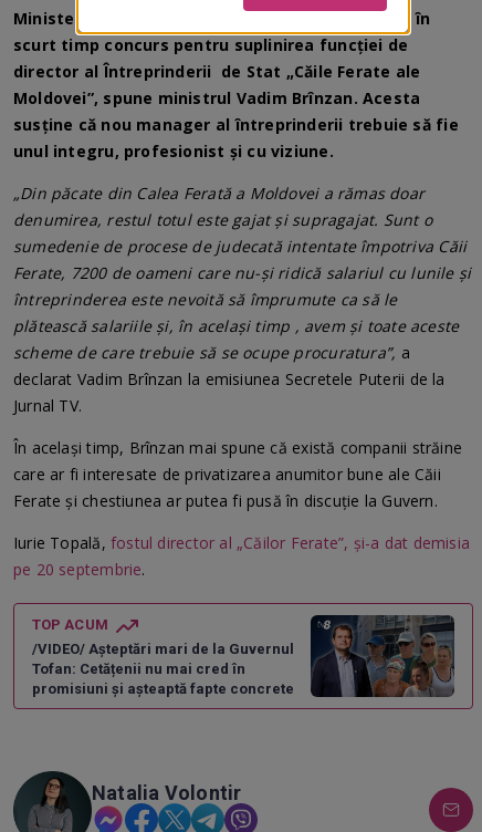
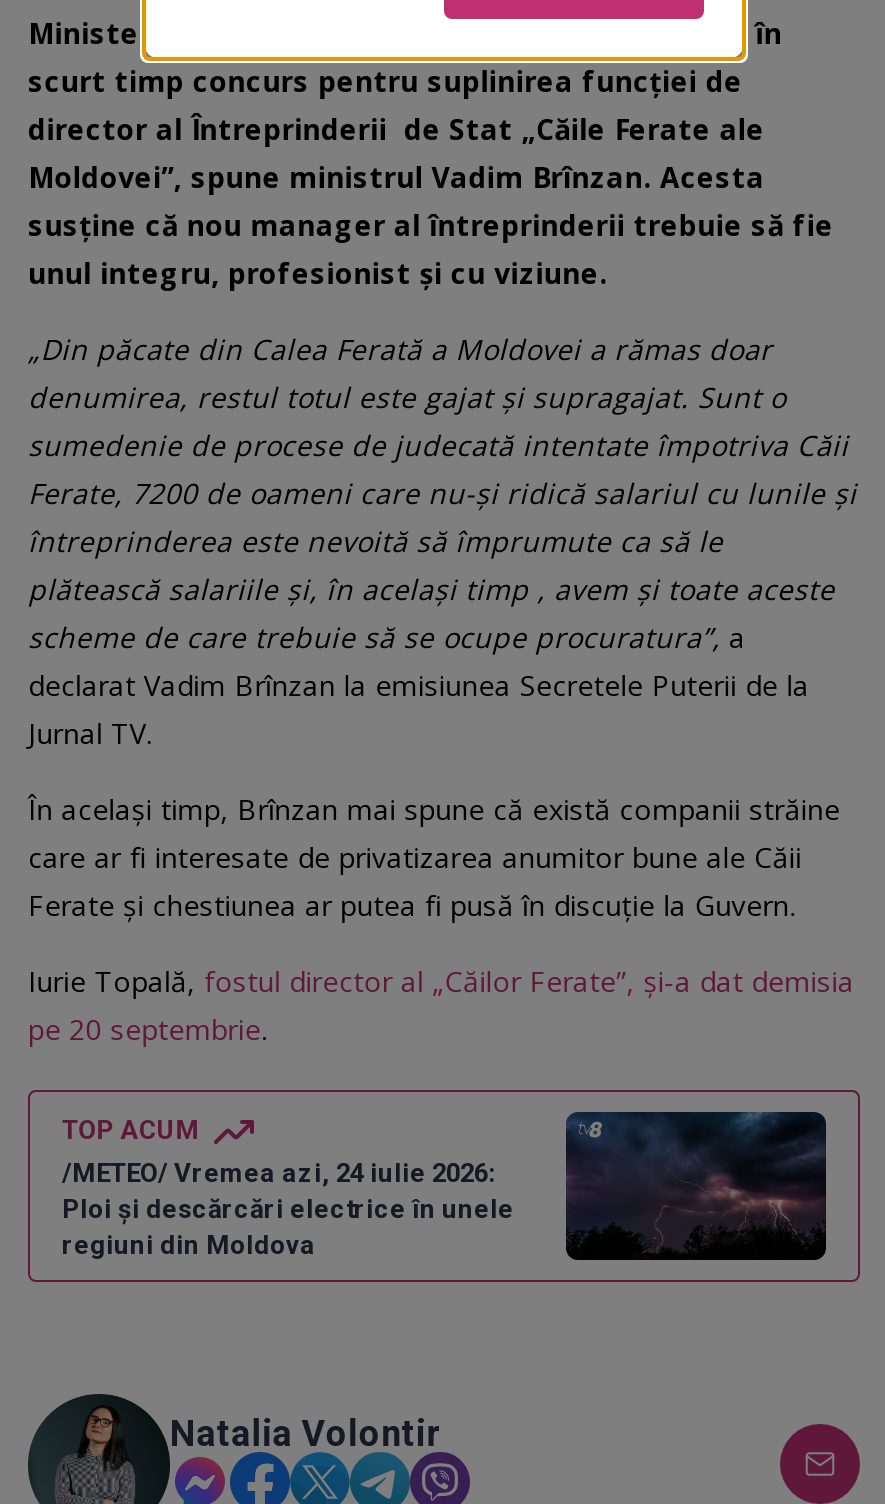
[32,616,453,697] [image] | /VIDEO/ Așteptări mari de la Guvernul | Tofan: Cetățenii nu mai cred în | promisiuni și așteaptă fapte concrete -> [62,1114,826,1260] [image] | /METEO/ Vremea azi, 24 iulie 2026: | Ploi și descărcări electrice în unele | regiuni din Moldova

